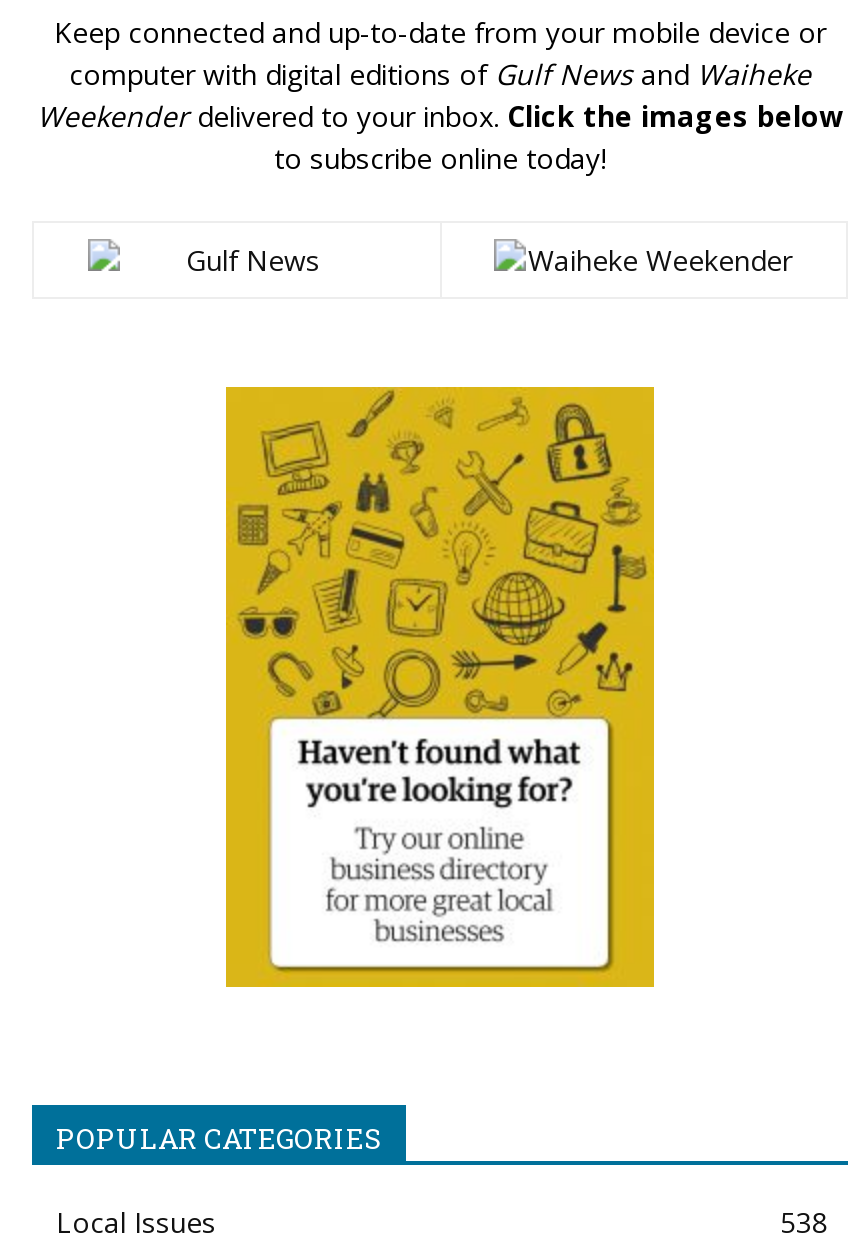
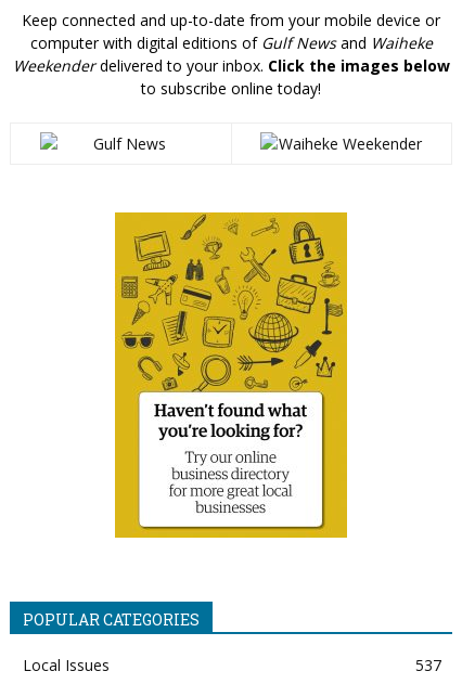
[780,1202,828,1240] 538 -> [415,655,441,676] 537

